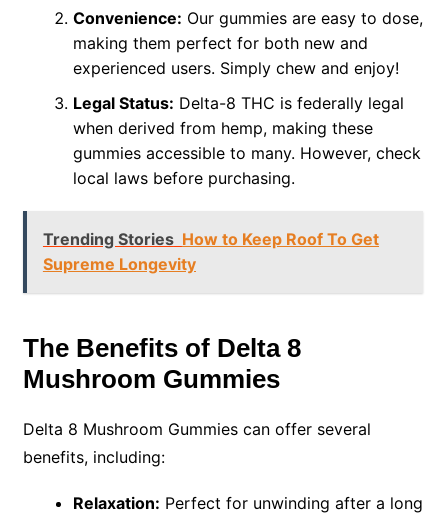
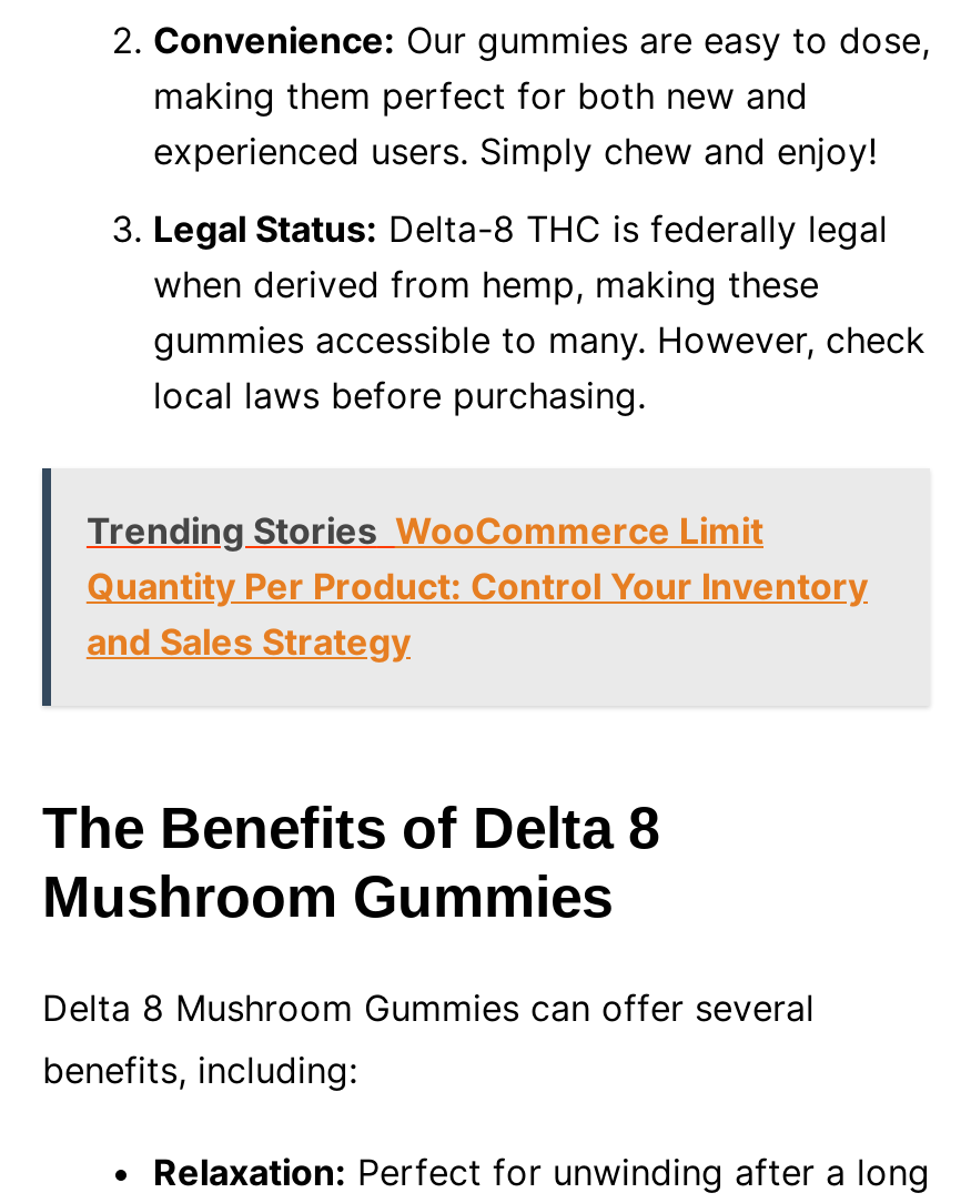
[43,229,379,274] Trending Stories How to Keep Roof To Get | Supreme Longevity -> [87,508,868,664] Trending Stories WooCommerce Limit | Quantity Per Product: Control Your Inventory | and Sales Strategy

